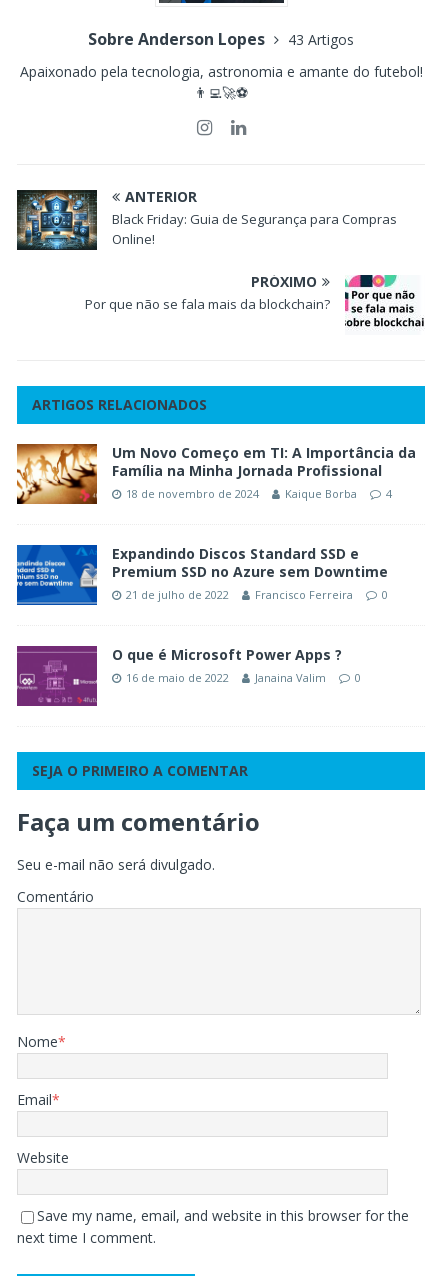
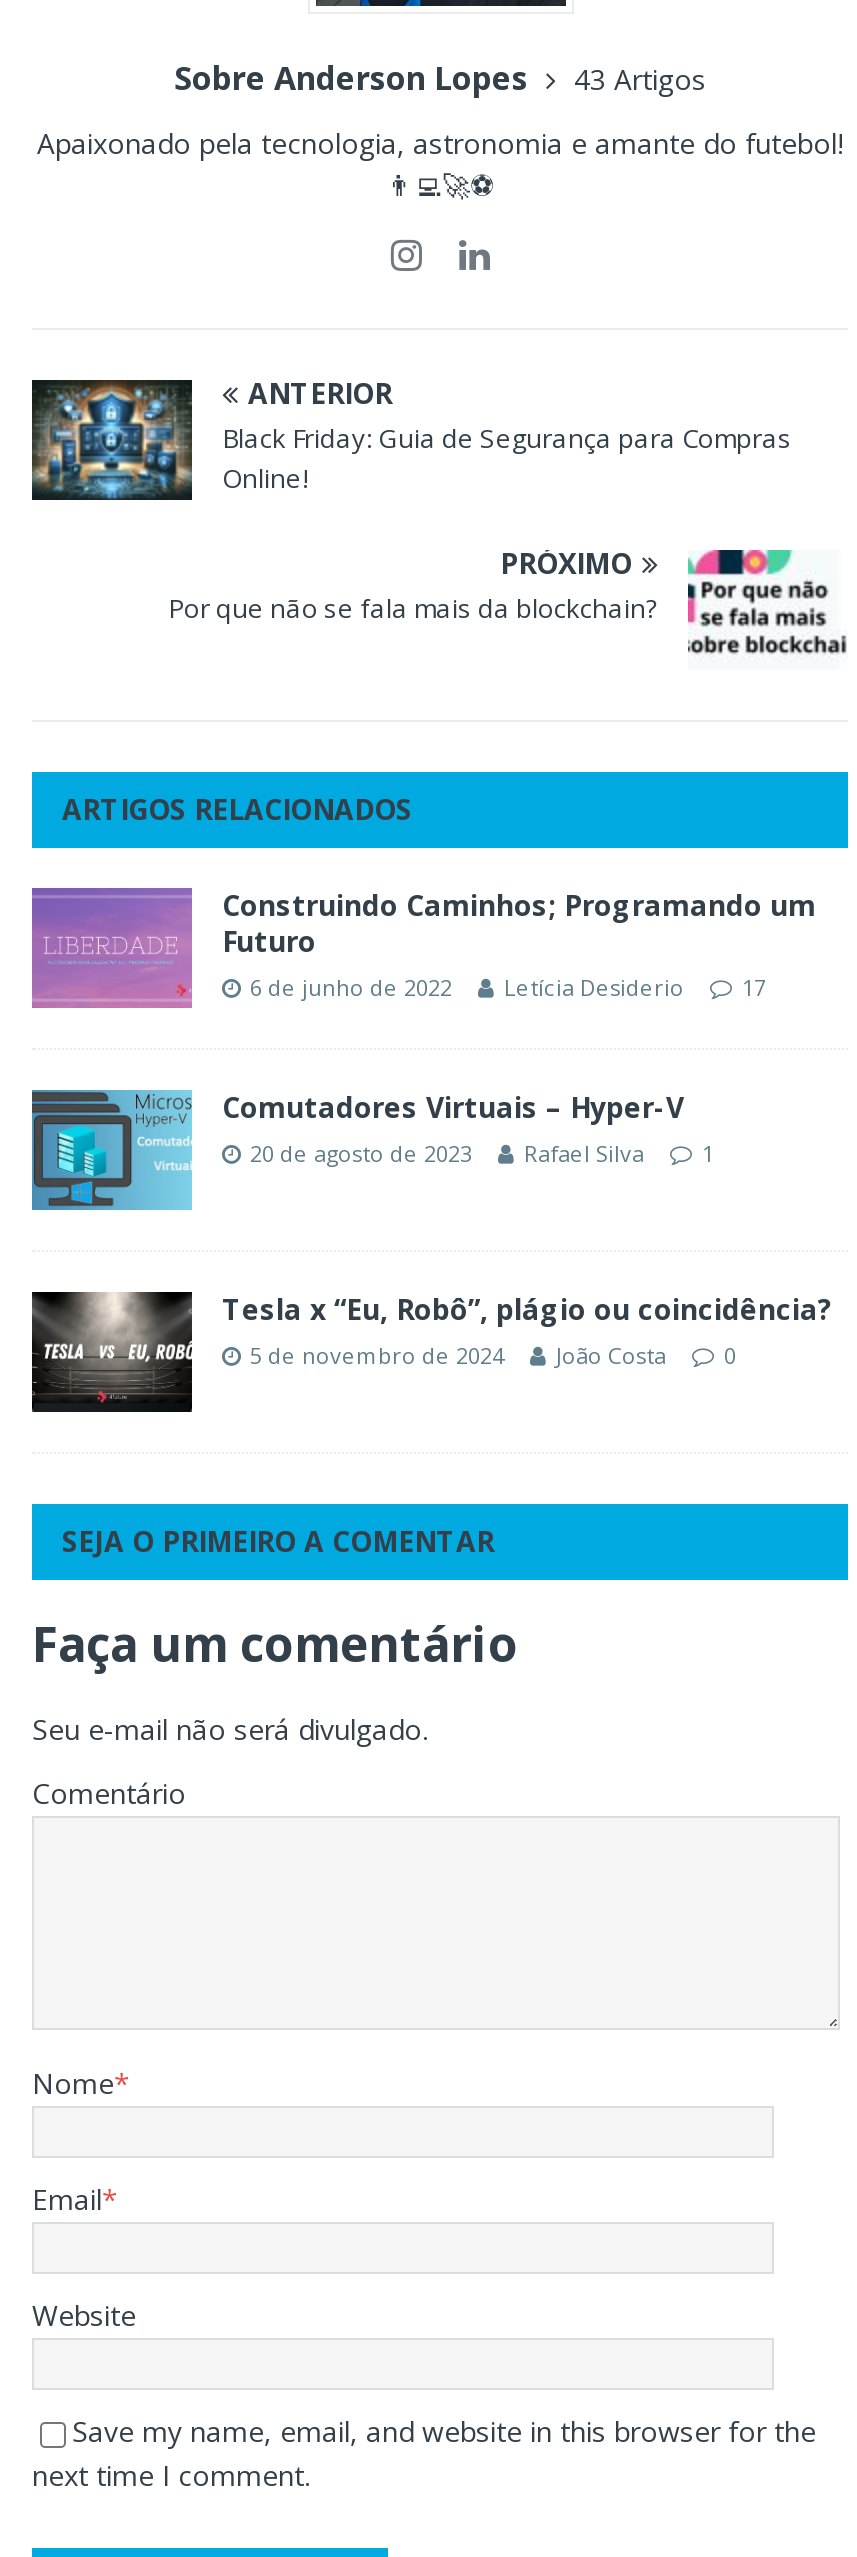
[16,443,416,505] [image] | Um Novo Começo em TI: A Importância da | Família na Minha Jornada Profissional | 18 de novembro de 2024 | Kaique Borba | 4 -> [30,886,816,1010] [image] | Construindo Caminhos; Programando um | Futuro | 6 de junho de 2022 | Letícia Desiderio | 17
[16,544,388,605] [image] | Expandindo Discos Standard SSD e | Premium SSD no Azure sem Downtime | 21 de julho de 2022 | Francisco Ferreira | 0 -> [30,1088,714,1210] [image] | Comutadores Virtuais – Hyper-V | 20 de agosto de 2023 | Rafael Silva | 1
[16,645,342,707] [image] | O que é Microsoft Power Apps ? | 16 de maio de 2022 | Janaina Valim -> [30,1290,832,1414] [image] | Tesla x “Eu, Robô”, plágio ou coincidência? | 5 de novembro de 2024 | João Costa

